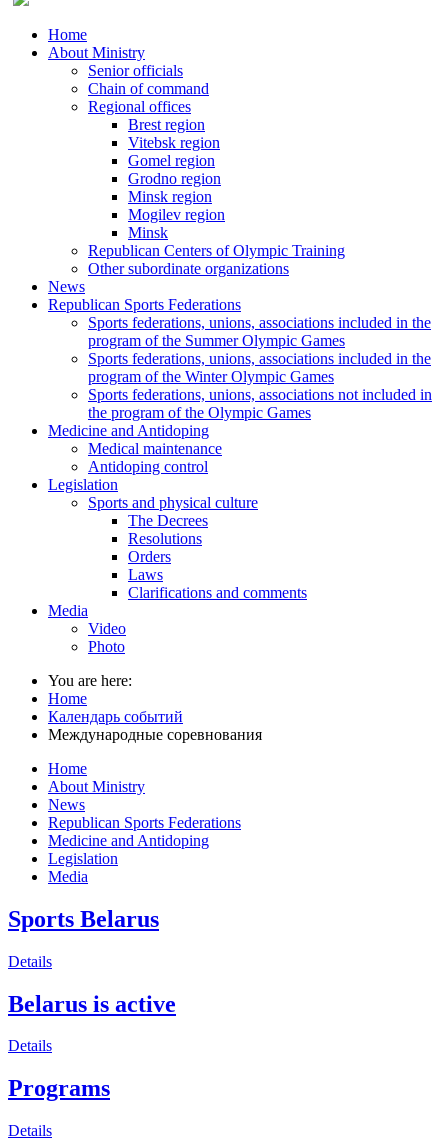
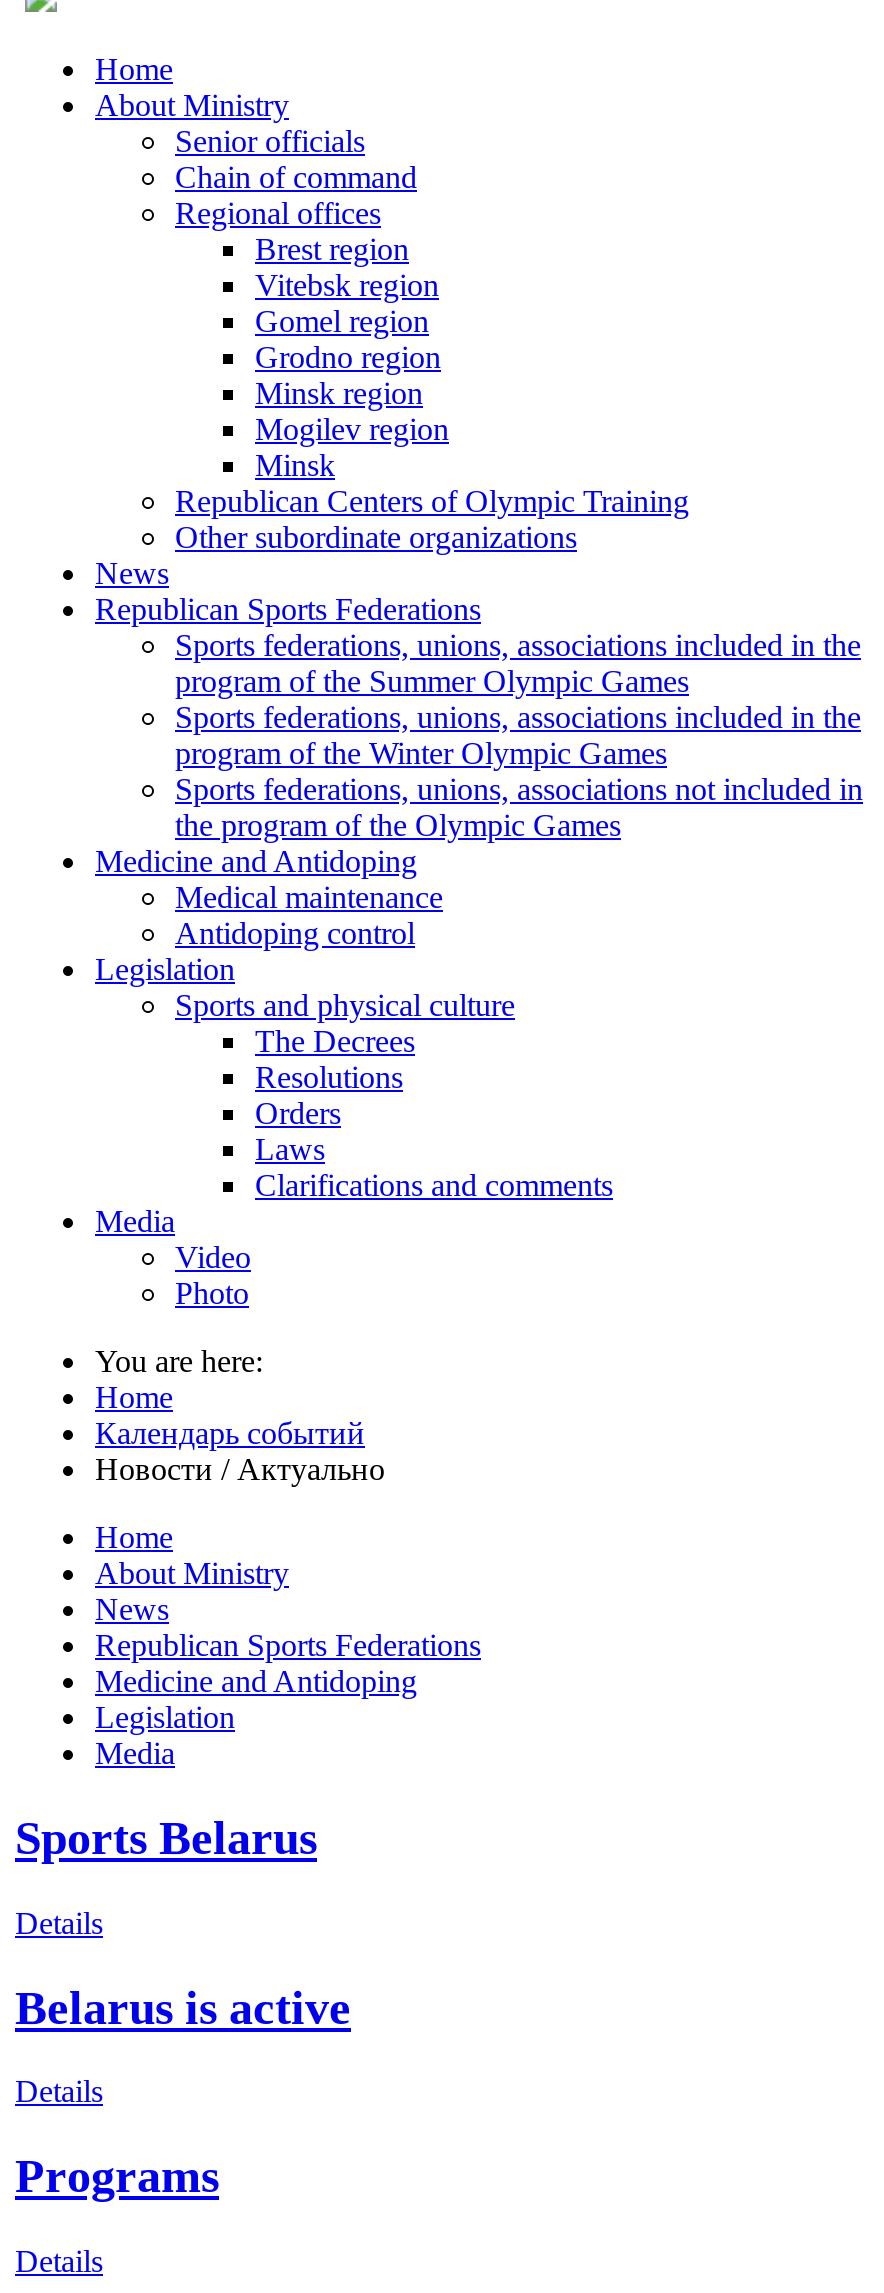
[48,726,262,743] Международные соревнования -> [95,1452,385,1486] Новости / Актуально

